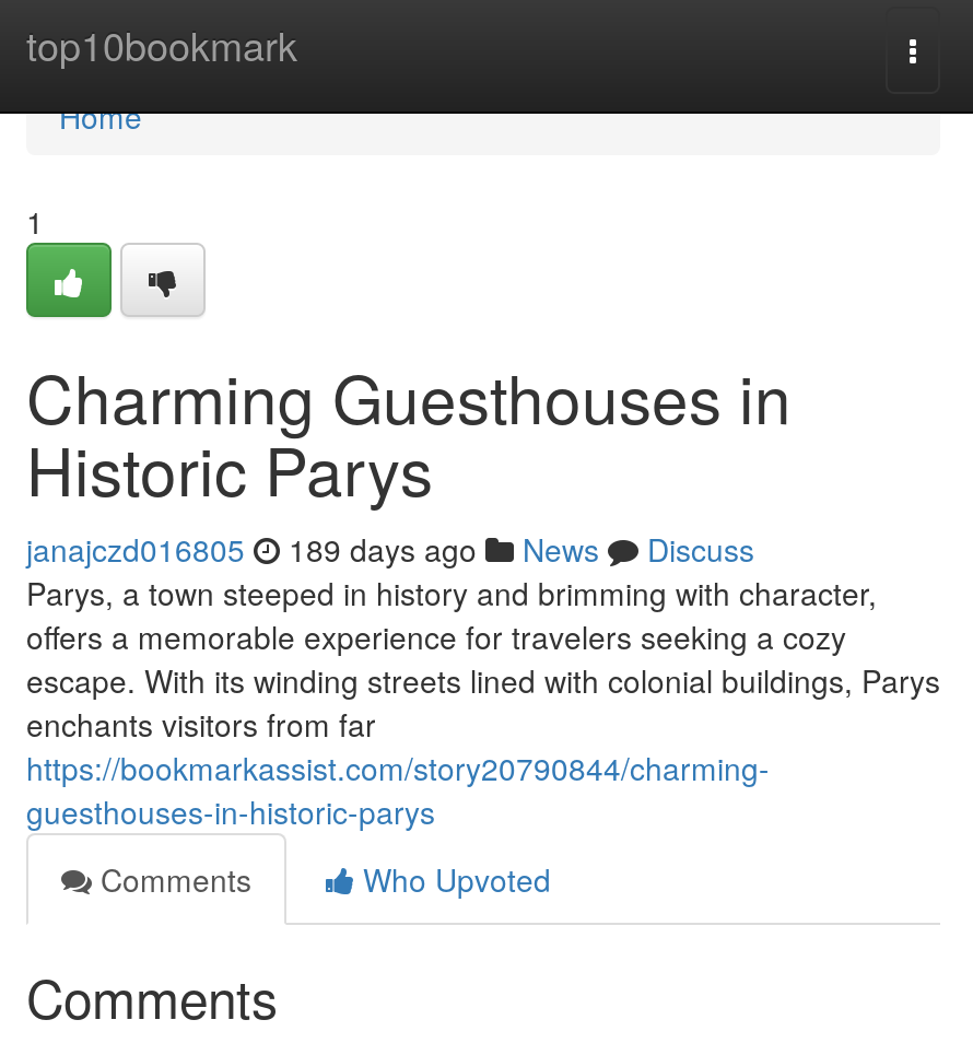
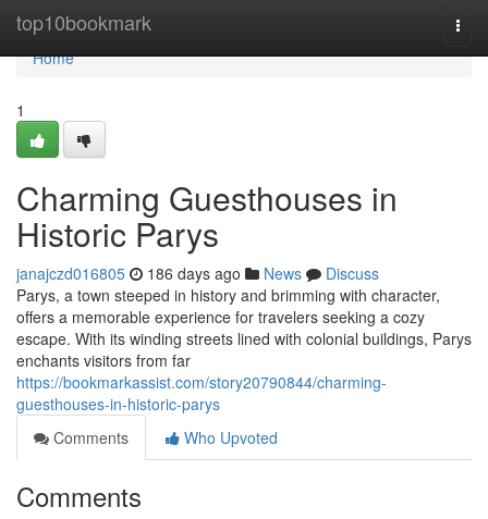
[26,527,754,571] janajczd016805 189 days ago News Discuss -> [16,262,379,284] janajczd016805 186 days ago News Discuss

